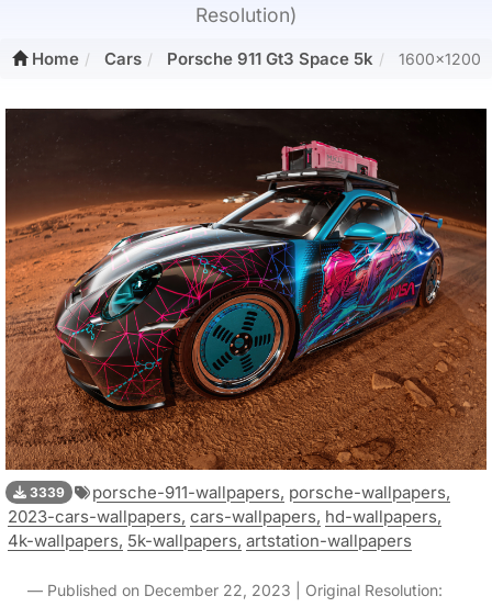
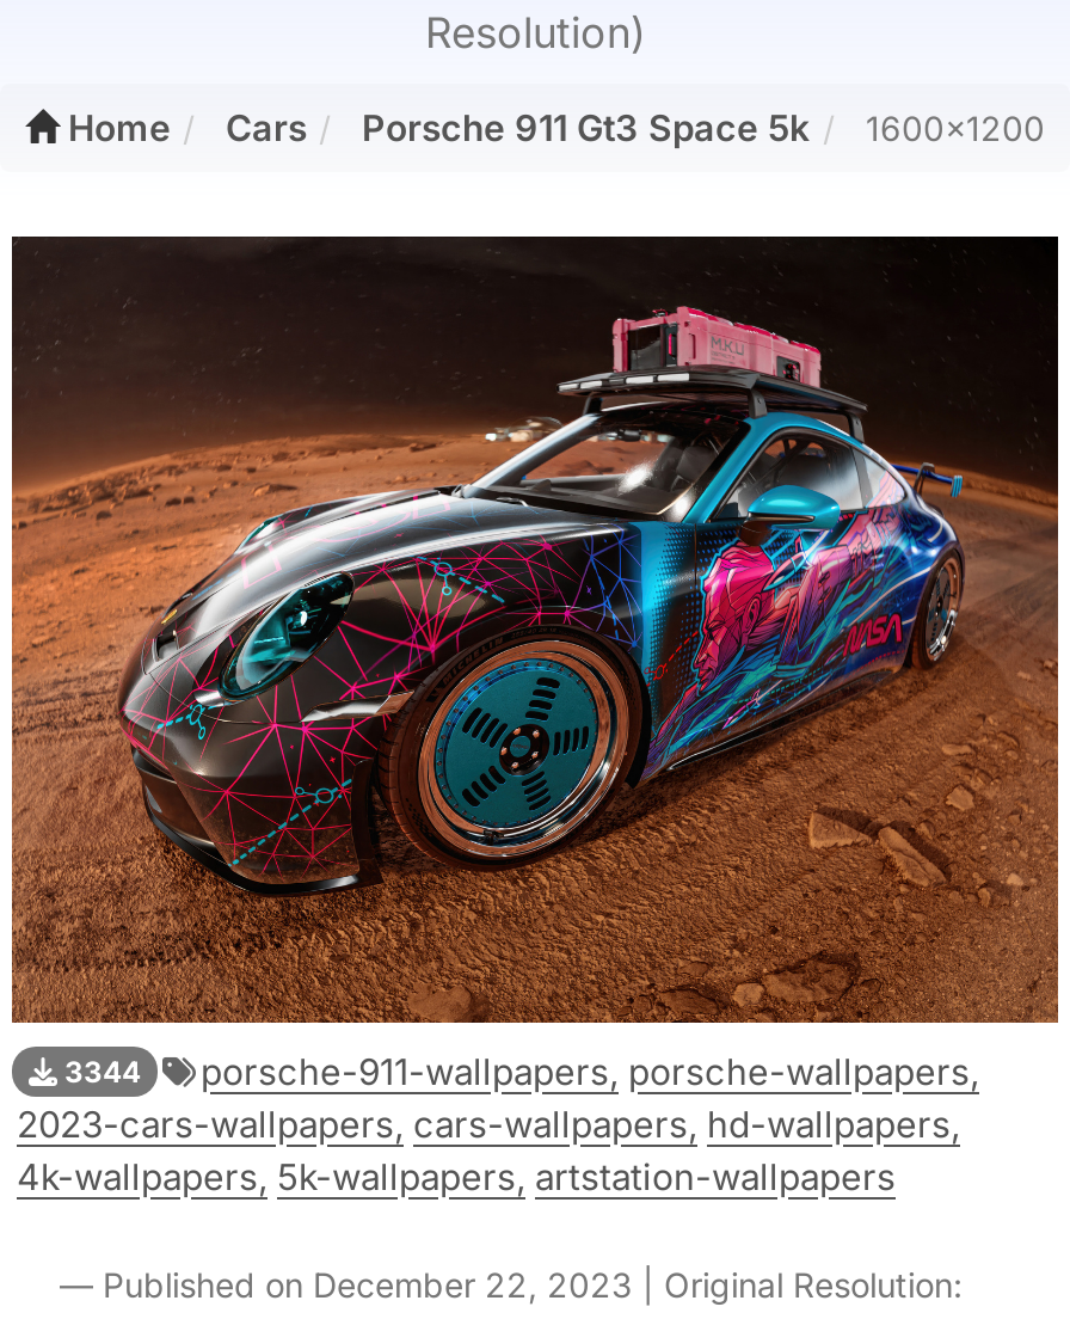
[26,481,450,502] 3339 porsche-911-wallpapers, porsche-wallpapers, -> [57,1048,979,1093] 3344 porsche-911-wallpapers, porsche-wallpapers,

